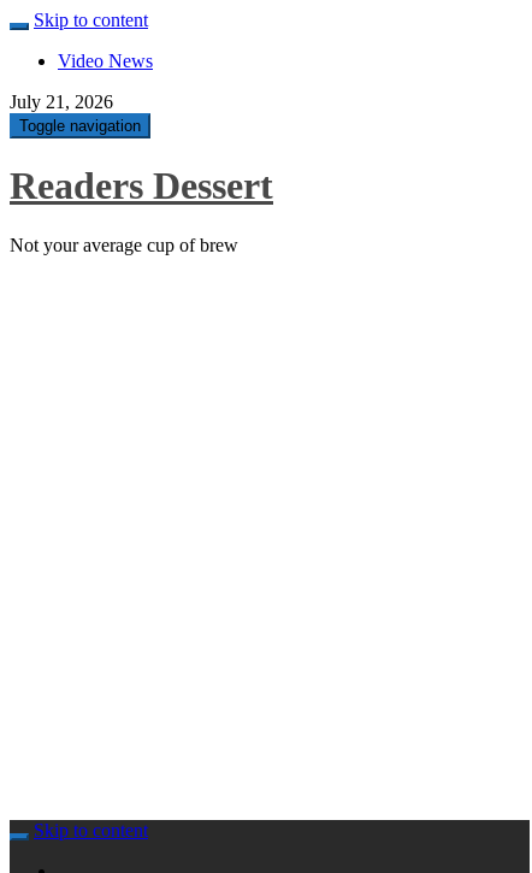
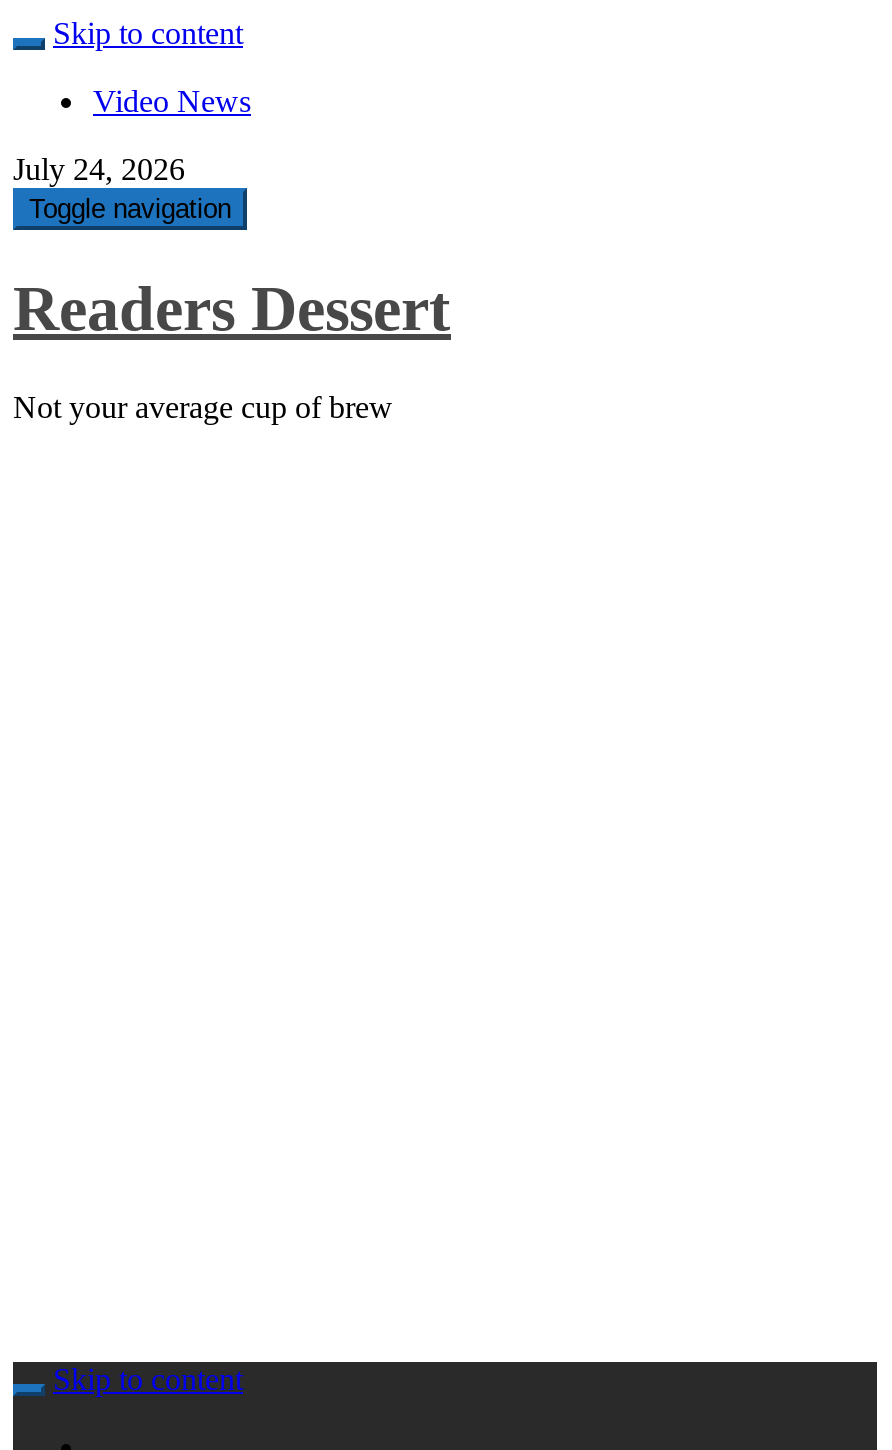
[10,92,113,112] July 21, 2026 -> [13,152,185,186] July 24, 2026

